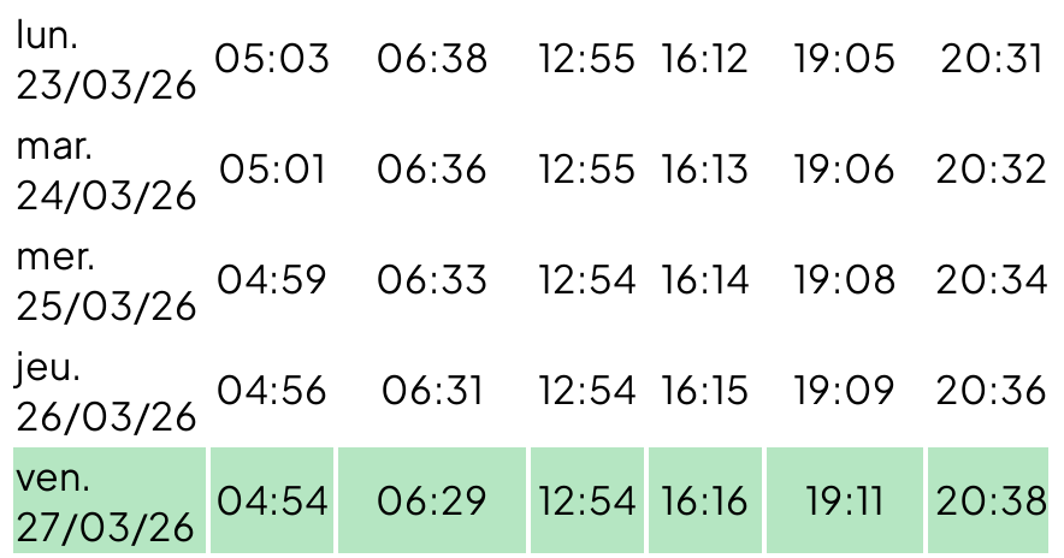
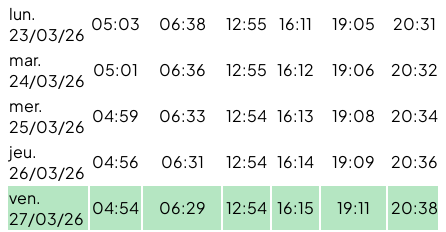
[213,31,1044,82] 05:03 06:38 12:55 16:12 19:05 20:31 -> [91,13,436,34] 05:03 06:38 12:55 16:11 19:05 20:31
[218,142,1048,192] 05:01 06:36 12:55 16:13 19:06 20:32 -> [93,59,438,80] 05:01 06:36 12:55 16:12 19:06 20:32
[215,253,1048,303] 04:59 06:33 12:54 16:14 19:08 20:34 -> [92,105,438,126] 04:59 06:33 12:54 16:13 19:08 20:34
[215,363,1048,414] 04:56 06:31 12:54 16:15 19:09 20:36 -> [92,151,438,172] 04:56 06:31 12:54 16:14 19:09 20:36
[215,474,1048,524] 04:54 06:29 12:54 16:16 19:11 20:38 -> [92,197,438,218] 04:54 06:29 12:54 16:15 19:11 20:38

